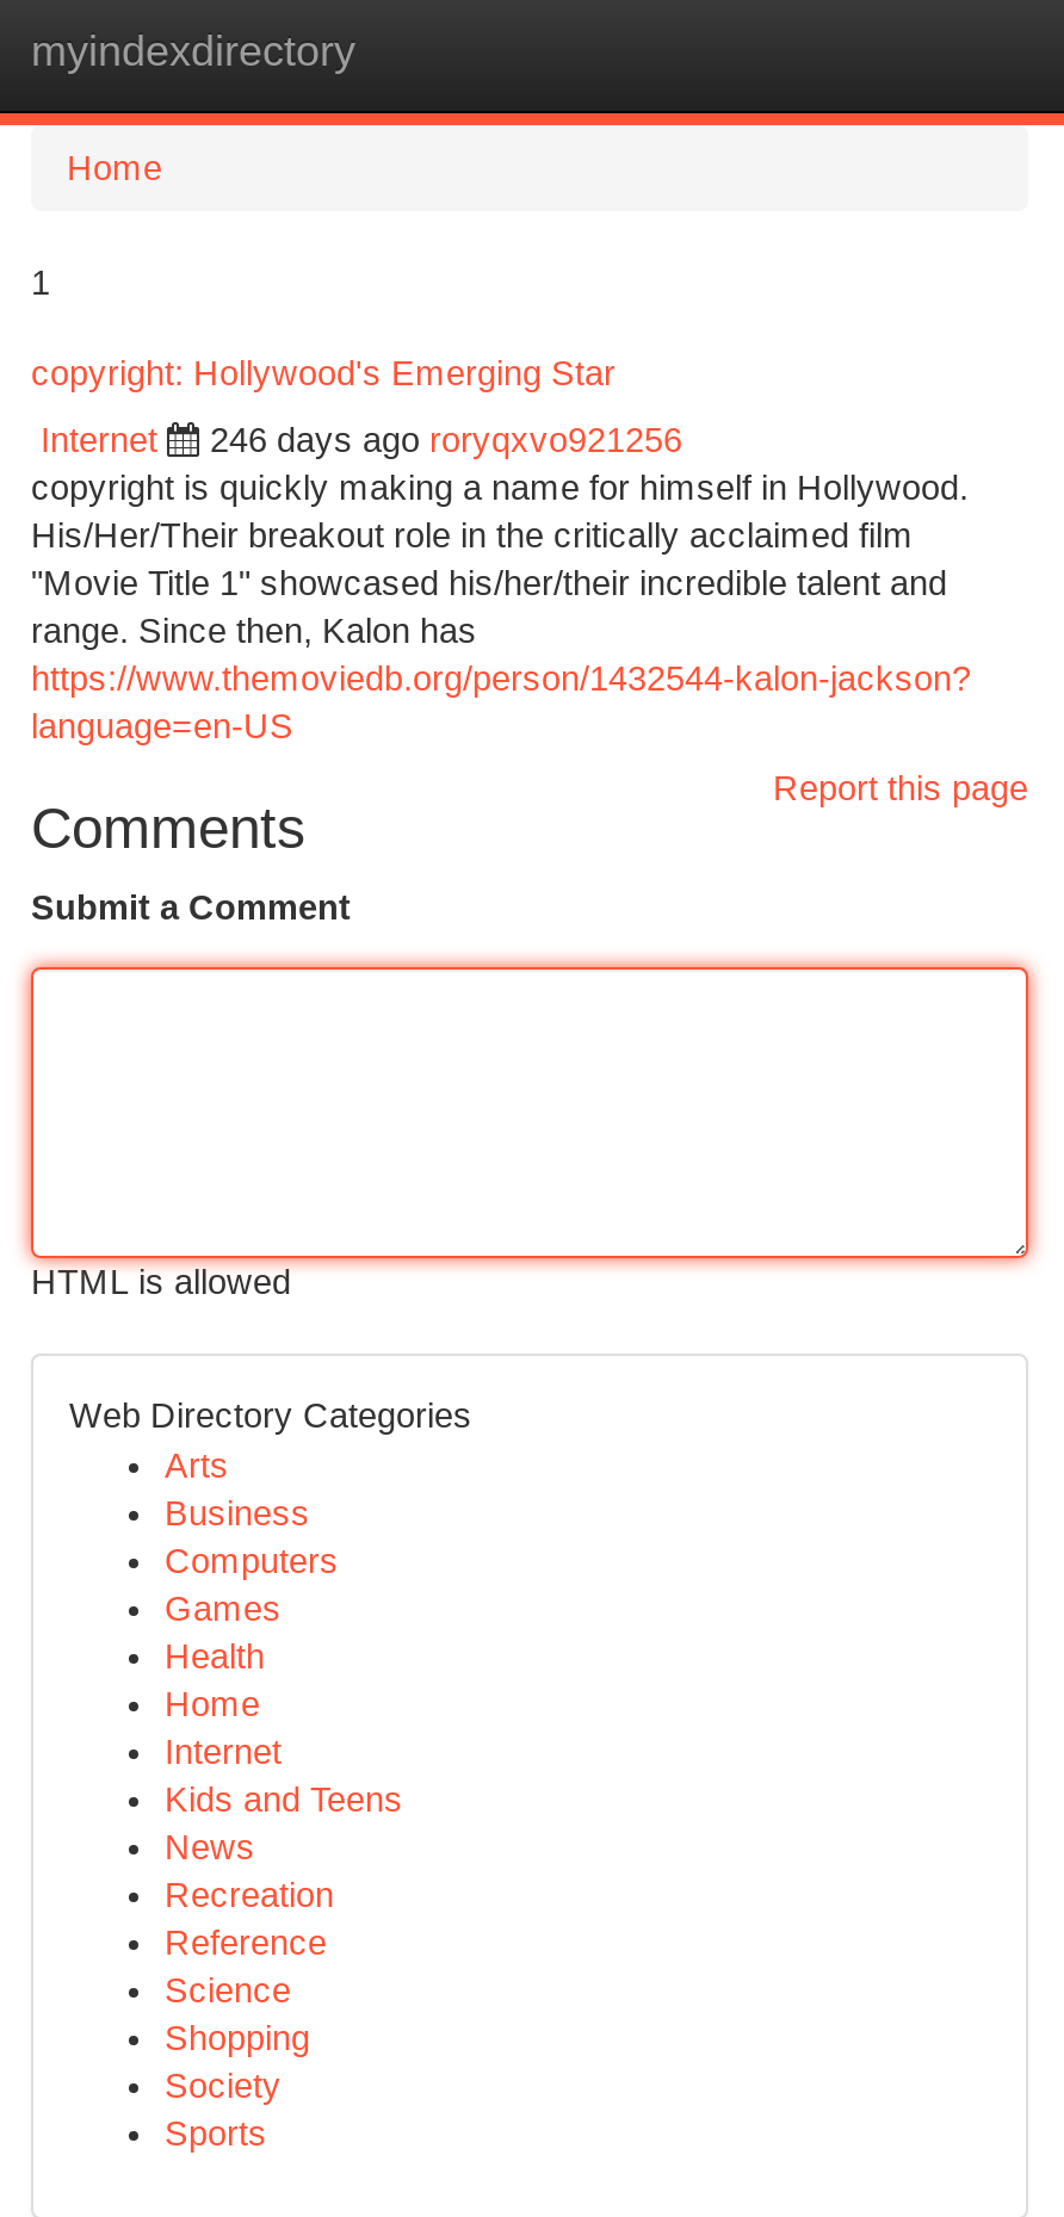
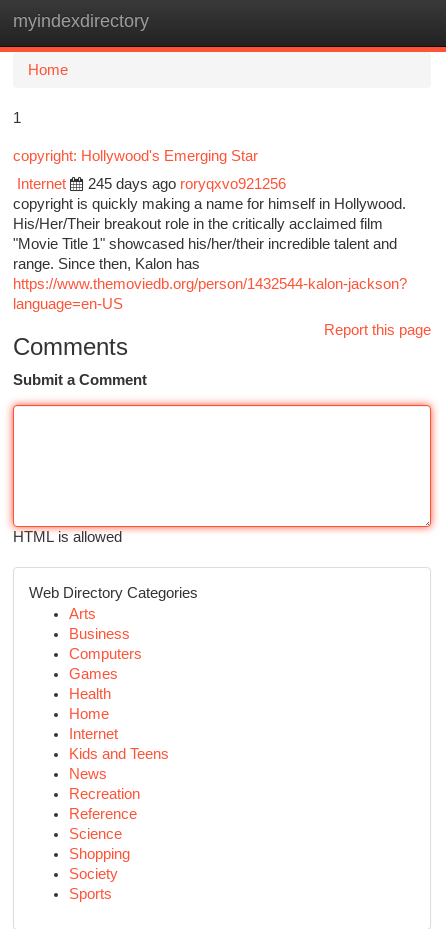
[210,421,682,459] 246 days ago roryqxvo921256 -> [88,176,286,192] 245 days ago roryqxvo921256

